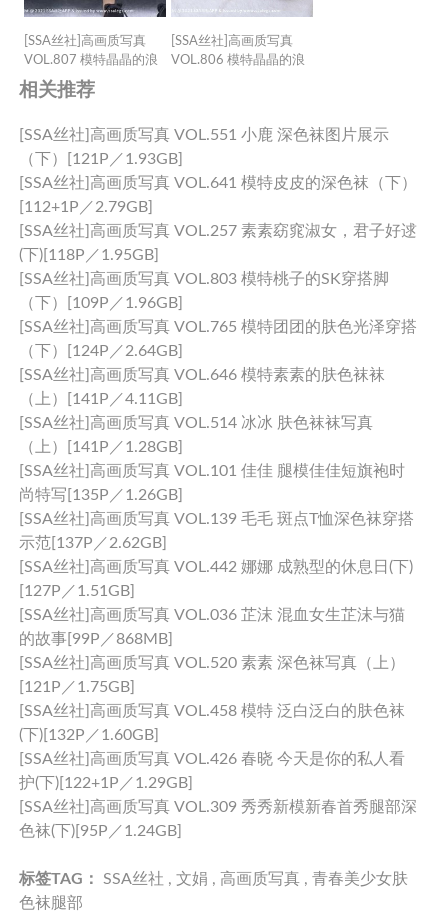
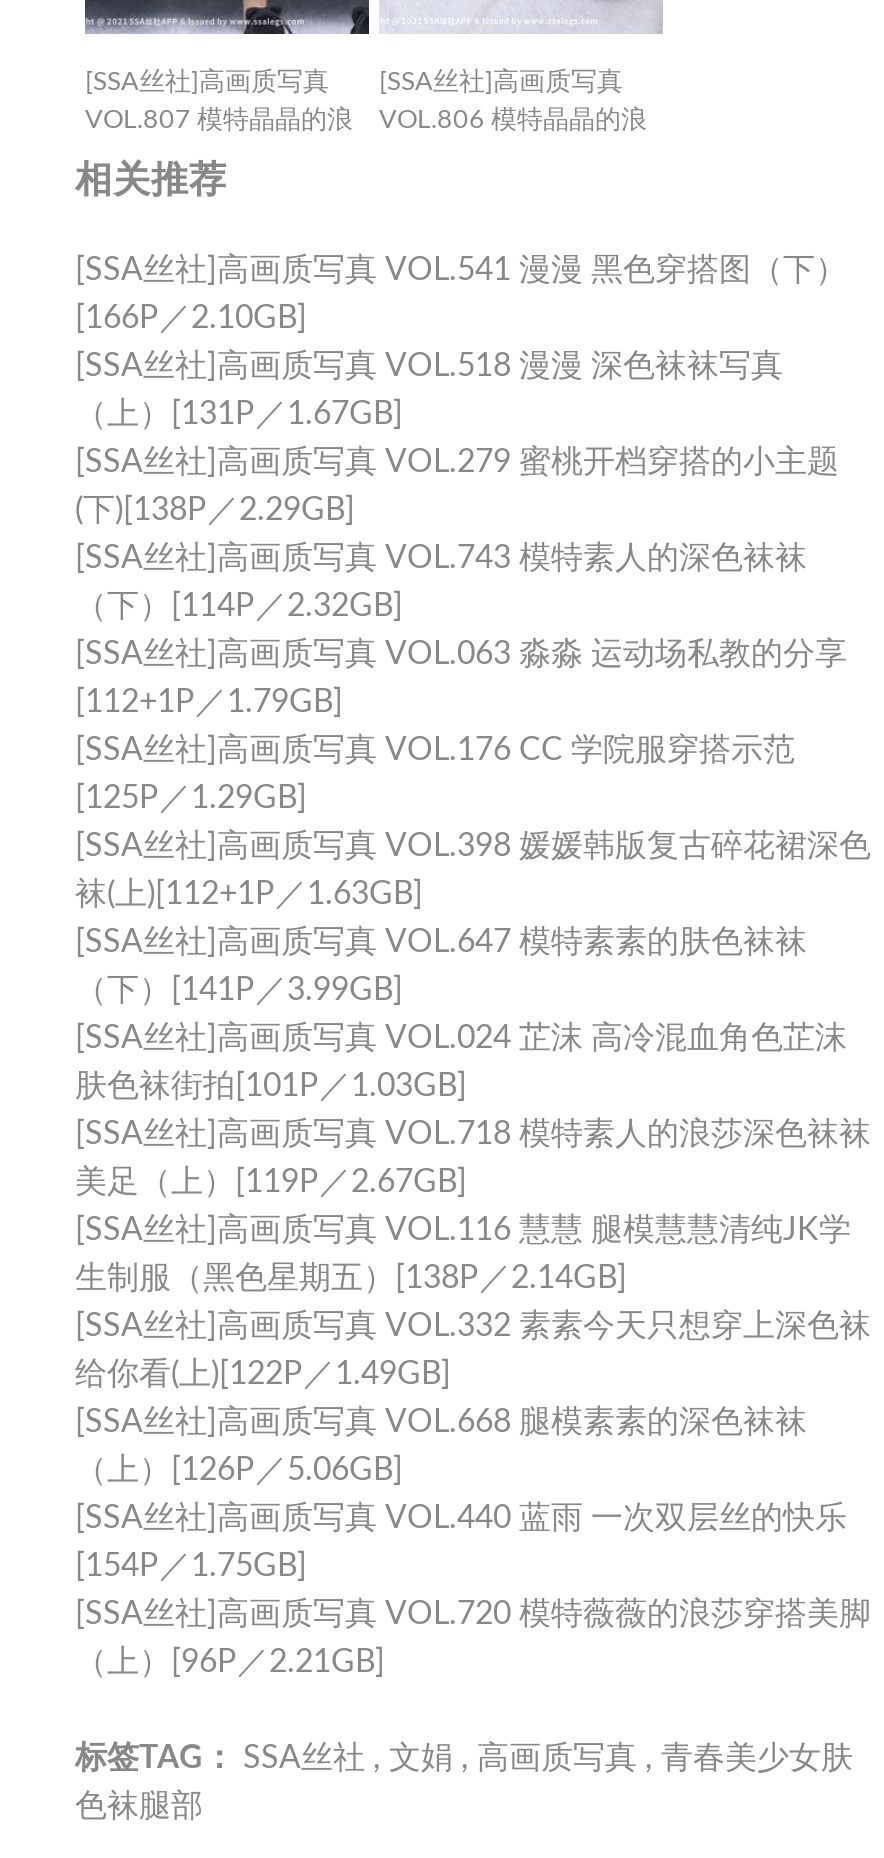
[19,127,389,143] [SSA丝社]高画质写真 VOL.551 小鹿 深色袜图片展示 -> [75,254,847,286] [SSA丝社]高画质写真 VOL.541 漫漫 黑色穿搭图（下）
[19,151,183,167] （下）[121P／1.93GB] -> [75,302,307,334] [166P／2.10GB]
[19,175,417,191] [SSA丝社]高画质写真 VOL.641 模特皮皮的深色袜（下） -> [75,350,783,382] [SSA丝社]高画质写真 VOL.518 漫漫 深色袜袜写真
[19,199,153,215] [112+1P／2.79GB] -> [75,398,403,430] （上）[131P／1.67GB]
[19,223,417,239] [SSA丝社]高画质写真 VOL.257 素素窈窕淑女，君子好逑 -> [75,446,839,478] [SSA丝社]高画质写真 VOL.279 蜜桃开档穿搭的小主题
[19,247,159,263] (下)[118P／1.95GB] -> [75,494,355,526] (下)[138P／2.29GB]
[19,271,389,287] [SSA丝社]高画质写真 VOL.803 模特桃子的SK穿搭脚 -> [75,542,807,574] [SSA丝社]高画质写真 VOL.743 模特素人的深色袜袜
[19,295,183,311] （下）[109P／1.96GB] -> [75,590,403,622] （下）[114P／2.32GB]
[19,319,417,335] [SSA丝社]高画质写真 VOL.765 模特团团的肤色光泽穿搭 -> [75,638,847,670] [SSA丝社]高画质写真 VOL.063 淼淼 运动场私教的分享
[19,343,183,359] （下）[124P／2.64GB] -> [75,686,343,718] [112+1P／1.79GB]
[19,367,385,383] [SSA丝社]高画质写真 VOL.646 模特素素的肤色袜袜 -> [75,734,795,766] [SSA丝社]高画质写真 VOL.176 CC 学院服穿搭示范
[19,391,183,407] （上）[141P／4.11GB] -> [75,782,307,814] [125P／1.29GB]
[19,415,373,431] [SSA丝社]高画质写真 VOL.514 冰冰 肤色袜袜写真 -> [75,830,871,862] [SSA丝社]高画质写真 VOL.398 媛媛韩版复古碎花裙深色
[19,439,183,455] （上）[141P／1.28GB] -> [75,878,423,910] 袜(上)[112+1P／1.63GB]
[19,463,405,479] [SSA丝社]高画质写真 VOL.101 佳佳 腿模佳佳短旗袍时 -> [75,926,807,958] [SSA丝社]高画质写真 VOL.647 模特素素的肤色袜袜
[19,487,183,503] 尚特写[135P／1.26GB] -> [75,974,403,1006] （下）[141P／3.99GB]
[19,511,414,527] [SSA丝社]高画质写真 VOL.139 毛毛 斑点T恤深色袜穿搭 -> [75,1022,847,1054] [SSA丝社]高画质写真 VOL.024 芷沫 高冷混血角色芷沫
[19,535,167,551] 示范[137P／2.62GB] -> [75,1070,467,1102] 肤色袜街拍[101P／1.03GB]
[19,559,413,575] [SSA丝社]高画质写真 VOL.442 娜娜 成熟型的休息日(下) -> [75,1118,871,1150] [SSA丝社]高画质写真 VOL.718 模特素人的浪莎深色袜袜
[19,583,135,599] [127P／1.51GB] -> [75,1166,467,1198] 美足（上）[119P／2.67GB]
[19,607,405,623] [SSA丝社]高画质写真 VOL.036 芷沫 混血女生芷沫与猫 -> [75,1214,851,1246] [SSA丝社]高画质写真 VOL.116 慧慧 腿模慧慧清纯JK学
[19,631,173,647] 的故事[99P／868MB] -> [75,1262,627,1294] 生制服（黑色星期五）[138P／2.14GB]
[19,655,405,671] [SSA丝社]高画质写真 VOL.520 素素 深色袜写真（上） -> [75,1310,871,1342] [SSA丝社]高画质写真 VOL.332 素素今天只想穿上深色袜
[19,679,135,695] [121P／1.75GB] -> [75,1358,451,1390] 给你看(上)[122P／1.49GB]
[19,703,405,719] [SSA丝社]高画质写真 VOL.458 模特 泛白泛白的肤色袜 -> [75,1406,807,1438] [SSA丝社]高画质写真 VOL.668 腿模素素的深色袜袜
[19,727,159,743] (下)[132P／1.60GB] -> [75,1454,403,1486] （上）[126P／5.06GB]
[19,751,405,767] [SSA丝社]高画质写真 VOL.426 春晓 今天是你的私人看 -> [75,1502,847,1534] [SSA丝社]高画质写真 VOL.440 蓝雨 一次双层丝的快乐
[19,775,193,791] 护(下)[122+1P／1.29GB] -> [75,1550,307,1582] [154P／1.75GB]
[19,799,417,815] [SSA丝社]高画质写真 VOL.309 秀秀新模新春首秀腿部深 -> [75,1598,871,1630] [SSA丝社]高画质写真 VOL.720 模特薇薇的浪莎穿搭美脚
[19,823,182,839] 色袜(下)[95P／1.24GB] -> [75,1646,385,1678] （上）[96P／2.21GB]

